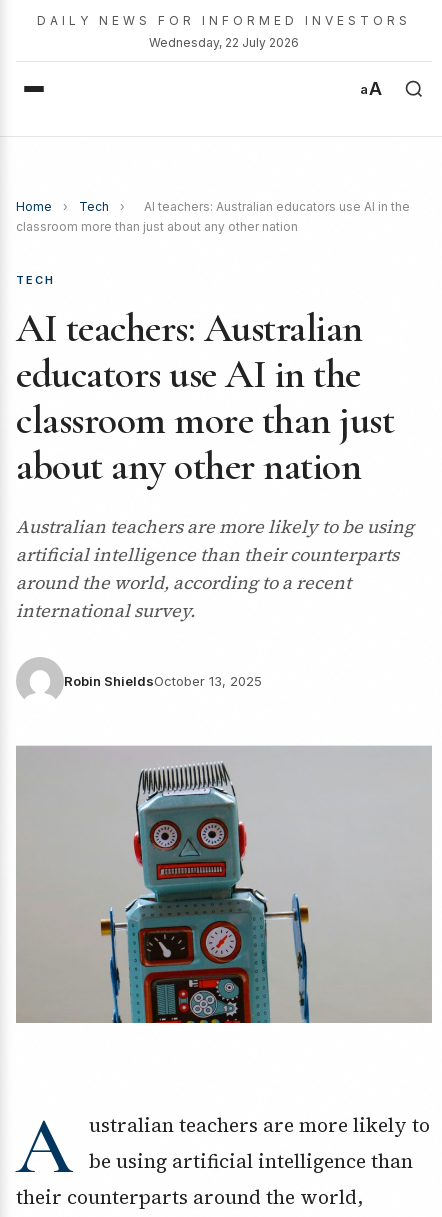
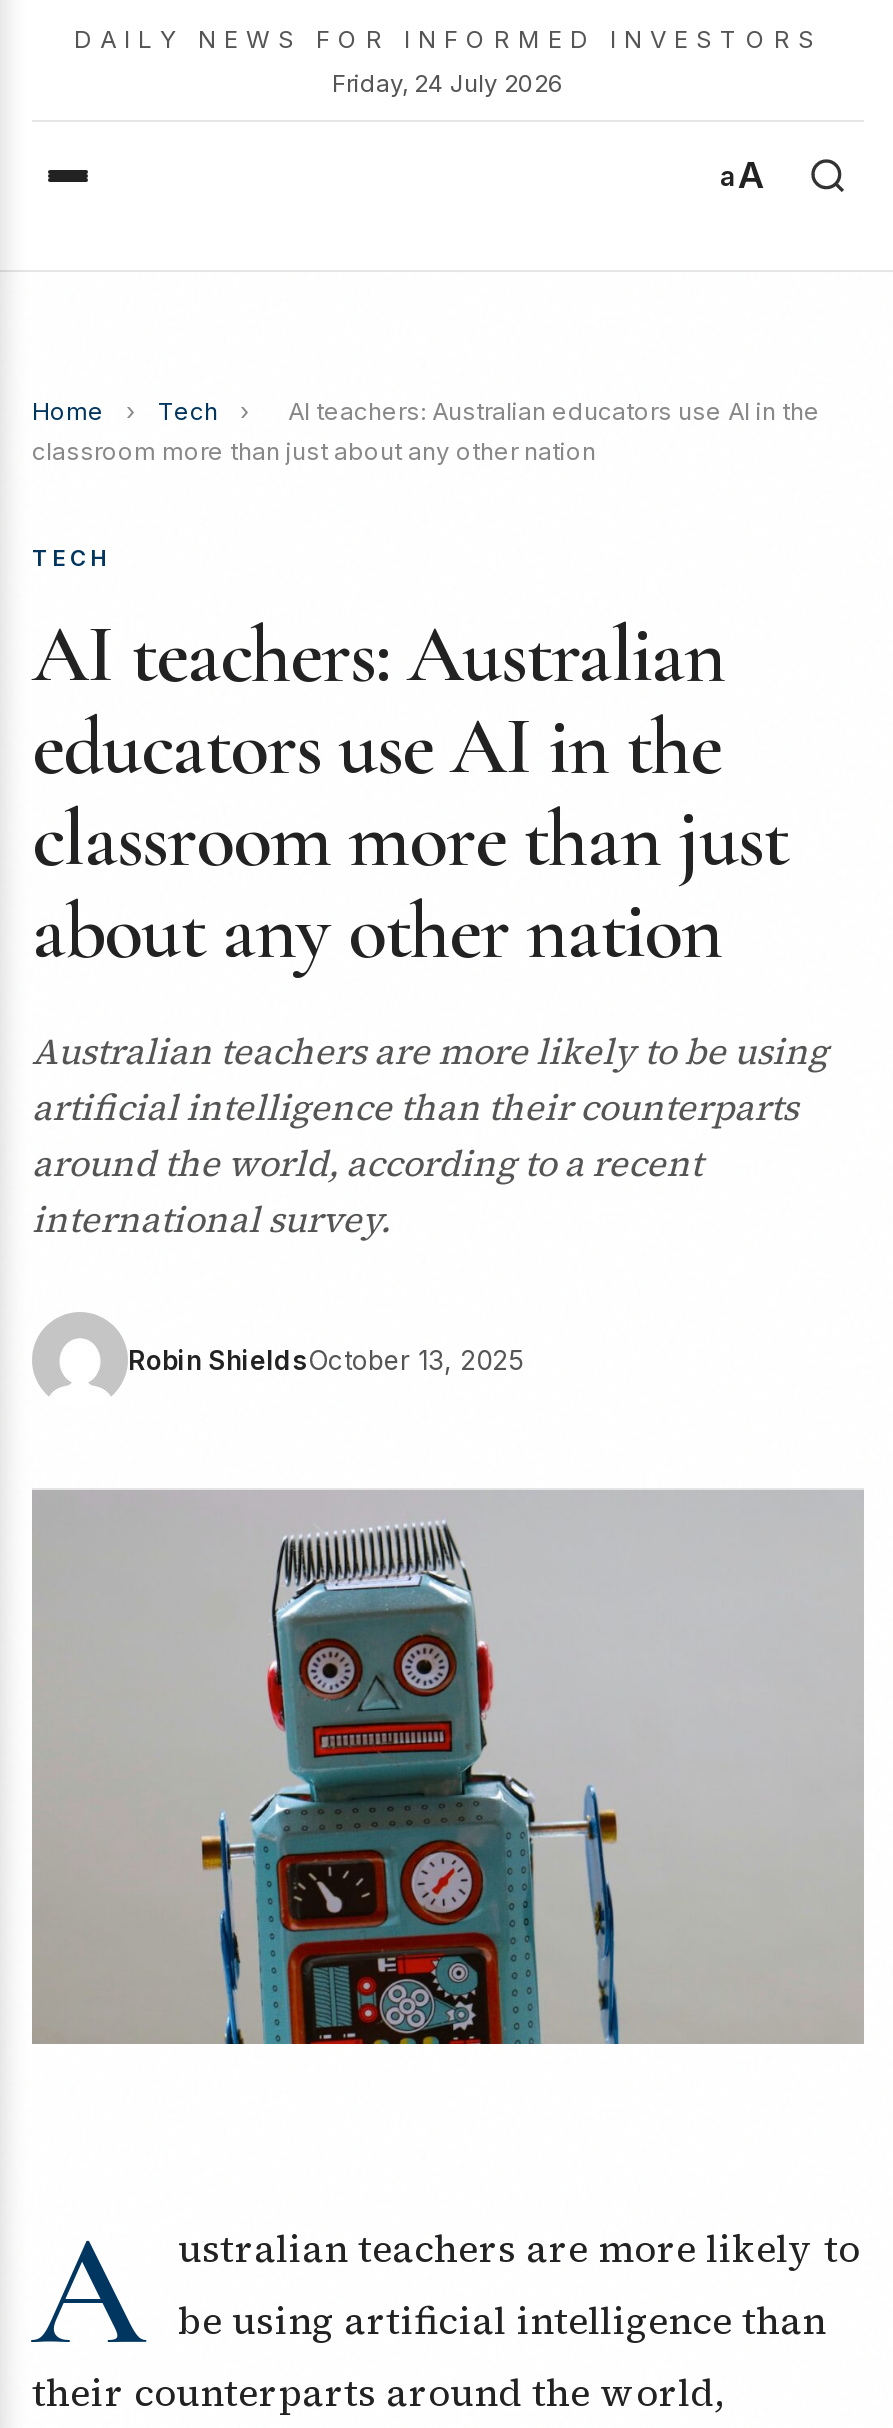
[149,35,299,50] Wednesday, 22 July 2026 -> [332,68,564,98] Friday, 24 July 2026

